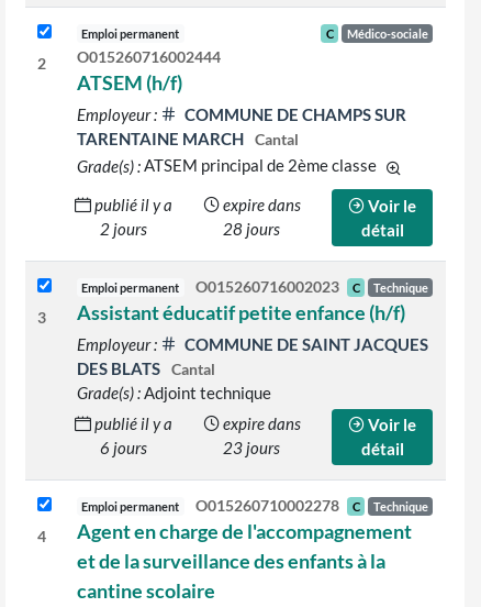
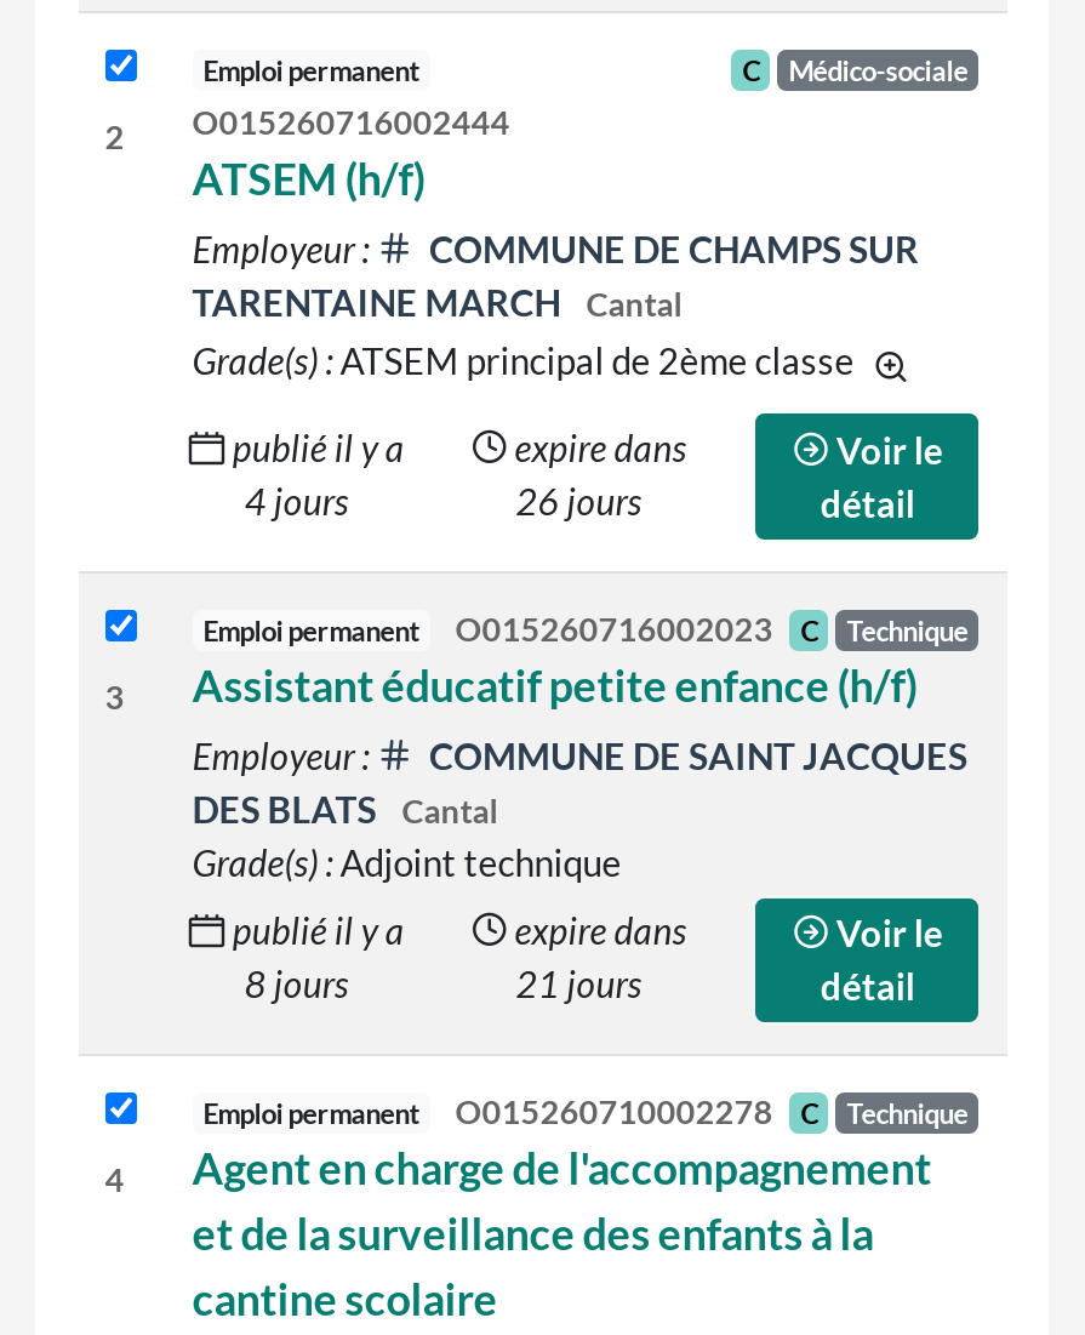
[100,219,148,239] 2 jours -> [245,479,349,522] 4 jours
[223,219,280,239] 28 jours -> [516,479,642,522] 26 jours
[100,438,148,458] 6 jours -> [245,963,349,1006] 8 jours
[223,438,280,458] 23 jours -> [516,963,642,1006] 21 jours

